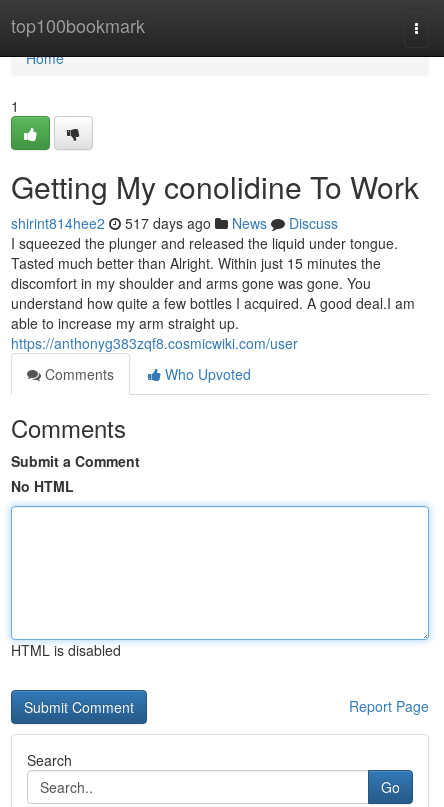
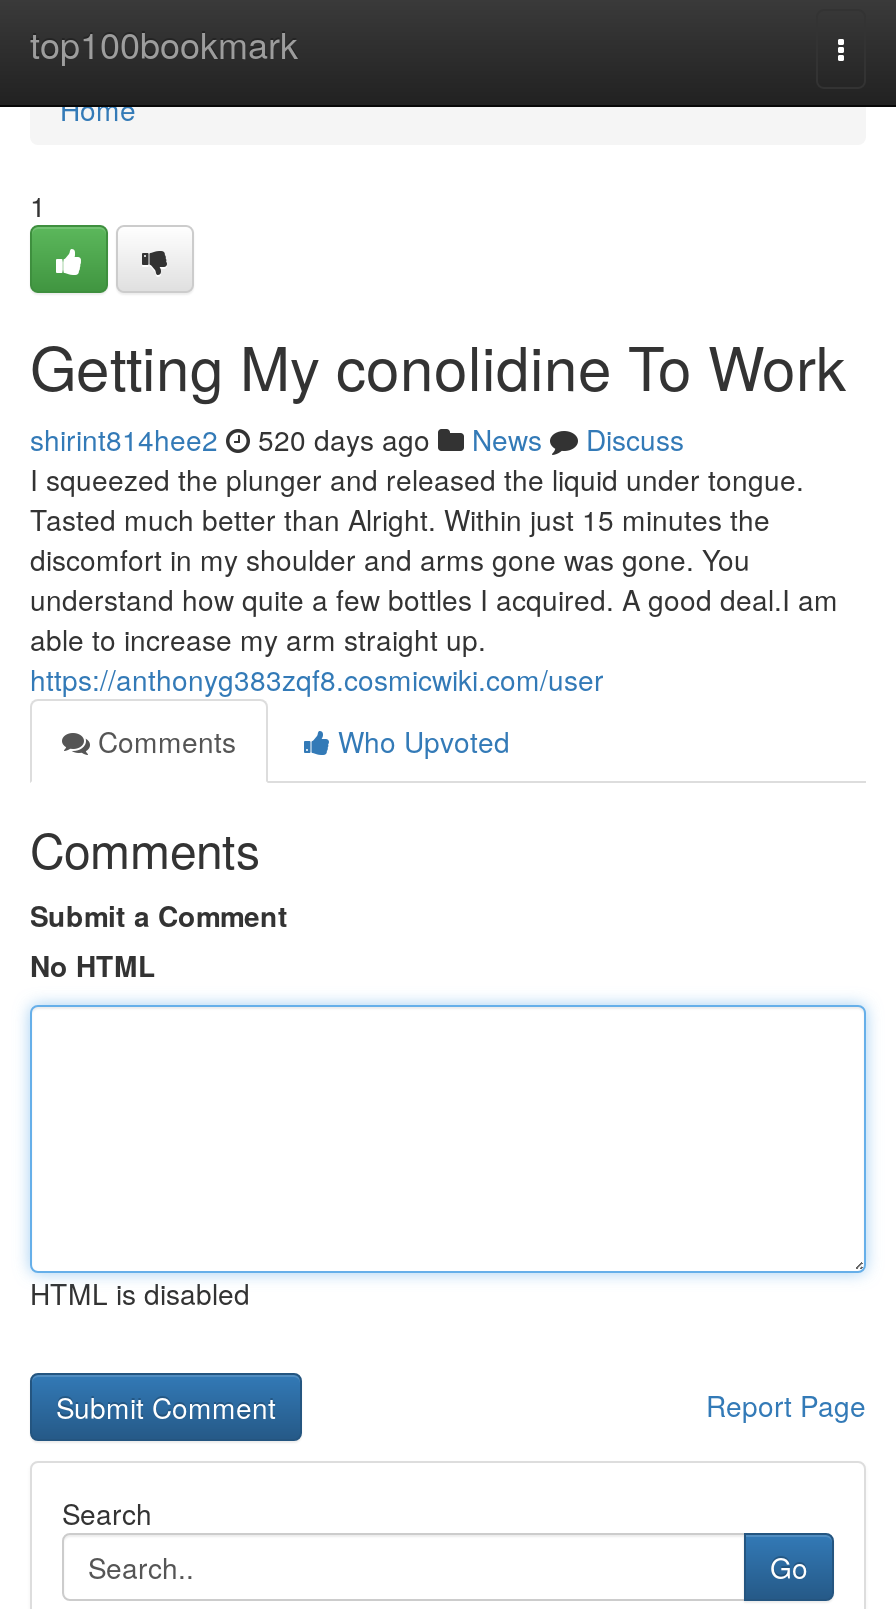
[11,213,338,233] shirint814hee2 517 days ago News Discuss -> [30,419,684,459] shirint814hee2 520 days ago News Discuss

